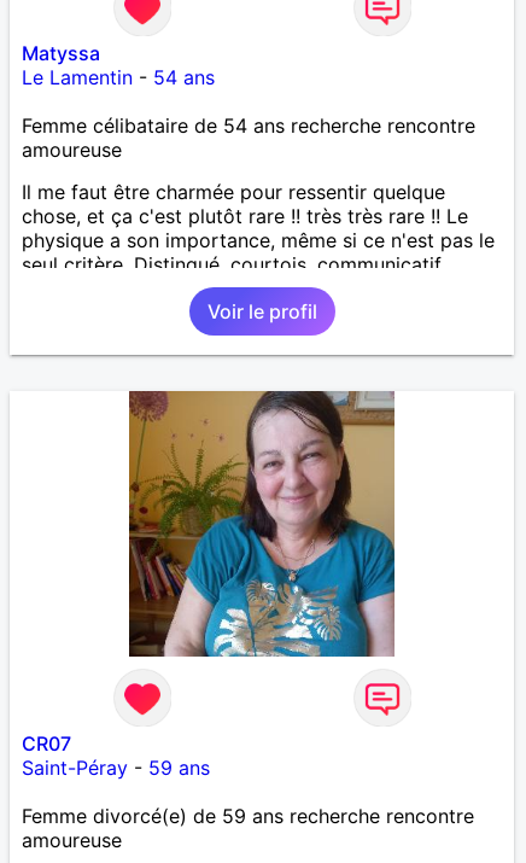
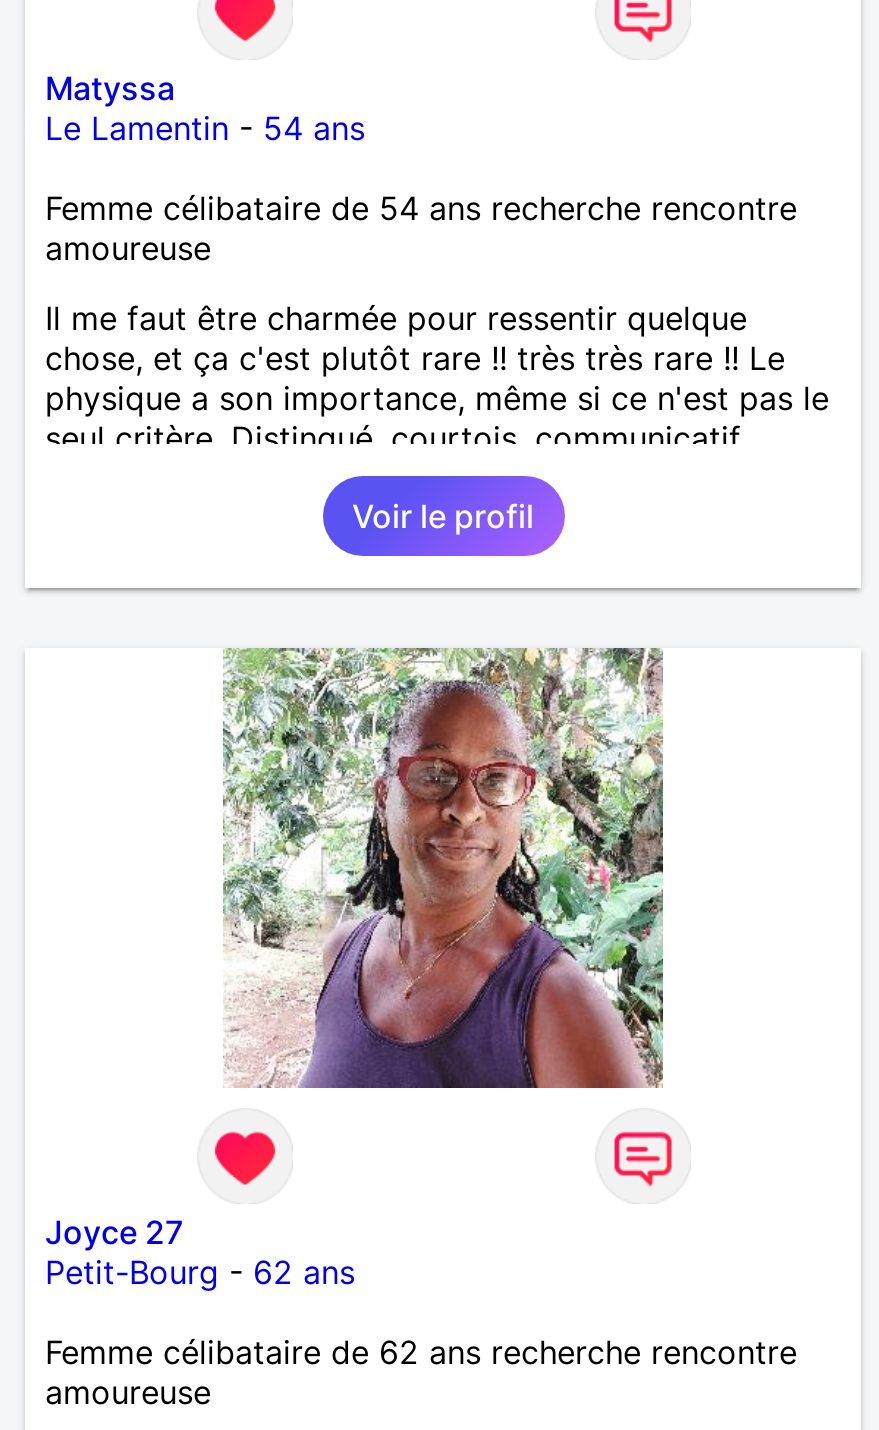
[128,390,396,658] [image] -> [221,646,665,1090] [image]
[22,731,210,780] CR07 | Saint-Péray - 59 ans -> [45,1212,355,1292] Joyce 27 | Petit-Bourg - 62 ans
[22,804,474,828] Femme divorcé(e) de 59 ans recherche rencontre -> [45,1332,797,1372] Femme célibataire de 62 ans recherche rencontre

